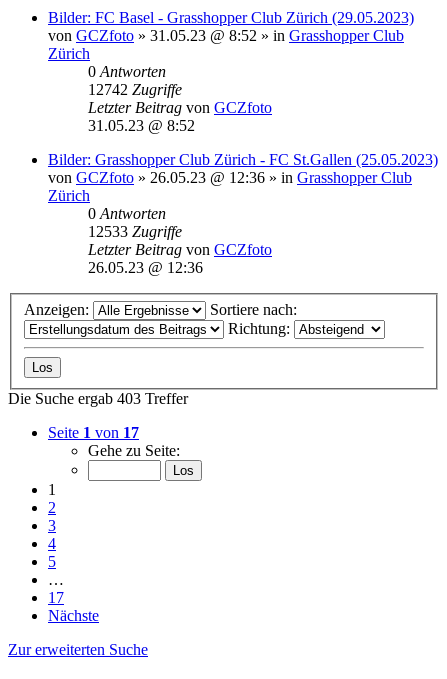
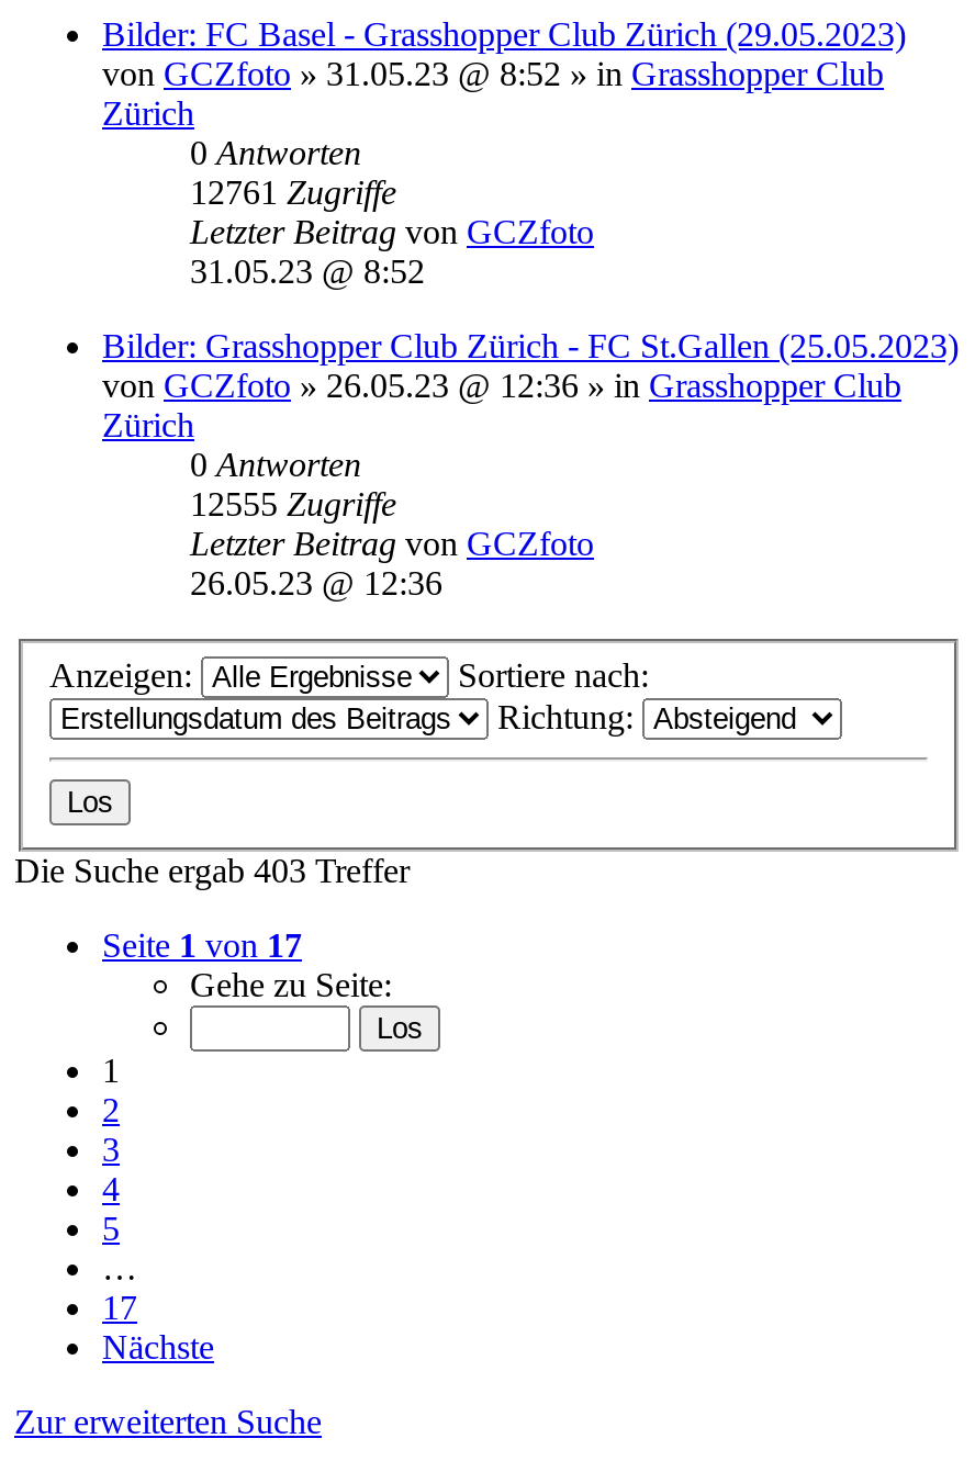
[88,81,182,98] 12742 Zugriffe -> [190,174,396,211] 12761 Zugriffe
[88,223,182,240] 12533 Zugriffe -> [190,486,396,523] 12555 Zugriffe

